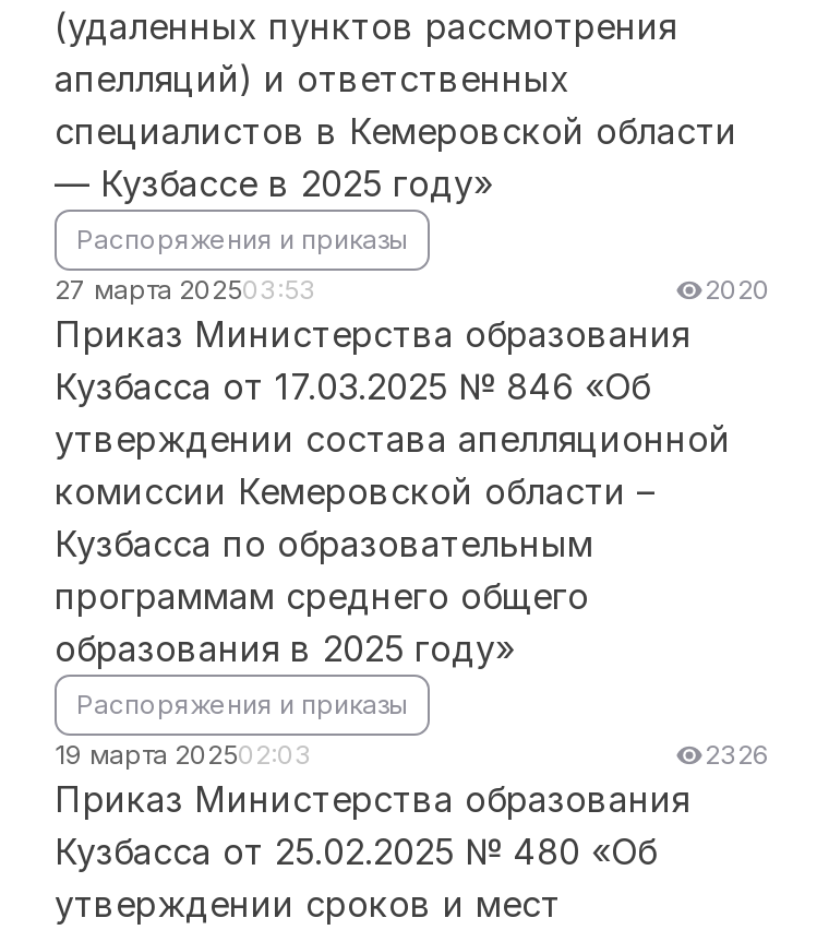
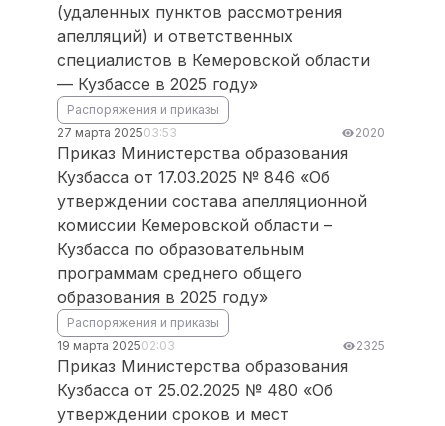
[705,738,770,771] 2326 -> [356,338,385,353] 2325

